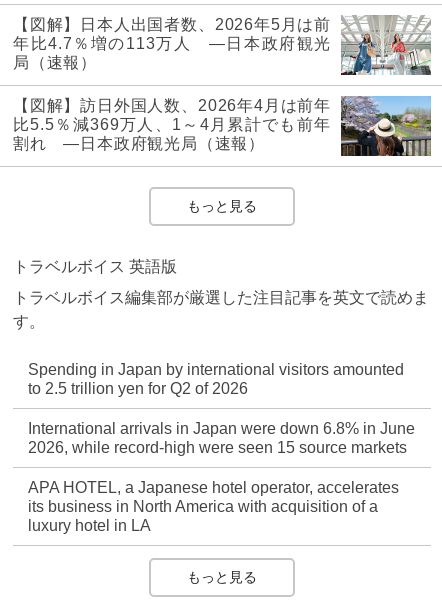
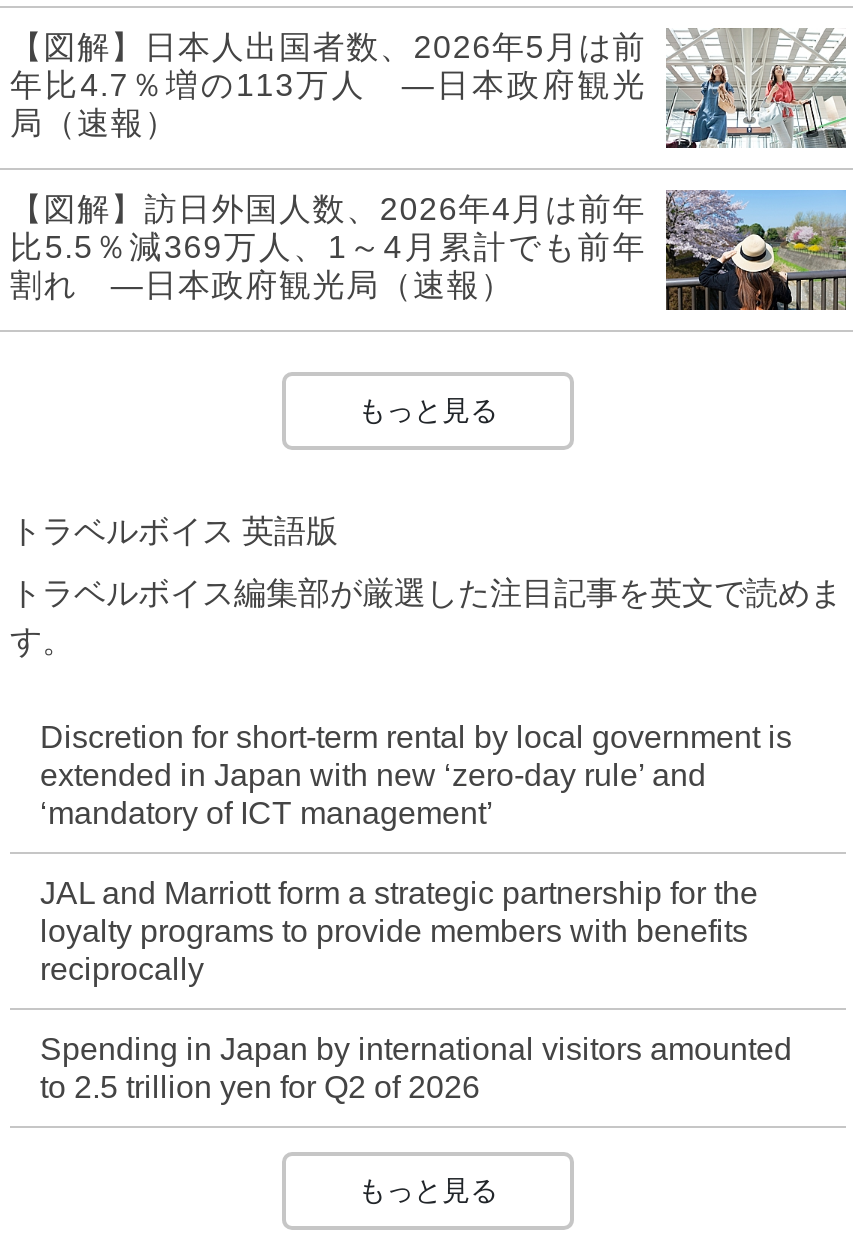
none -> [40,720,792,986] Discretion for short-term rental by local government is | extended in Japan with new ‘zero-day rule’ and | ‘mandatory of ICT management’ | JAL and Marriott form a strategic partnership for the | loyalty programs to provide members with benefits | reciprocally
moved [28,361,404,397] -> [40,1032,792,1104]: Spending in Japan by international visitors amounted | to 2.5 trillion yen for Q2 of 2026
[28,420,415,534] International arrivals in Japan were down 6.8% in June | 2026, while record-high were seen 15 source markets | APA HOTEL, a Japanese hotel operator, accelerates | its business in North America with acquisition of a | luxury hotel in LA -> none

